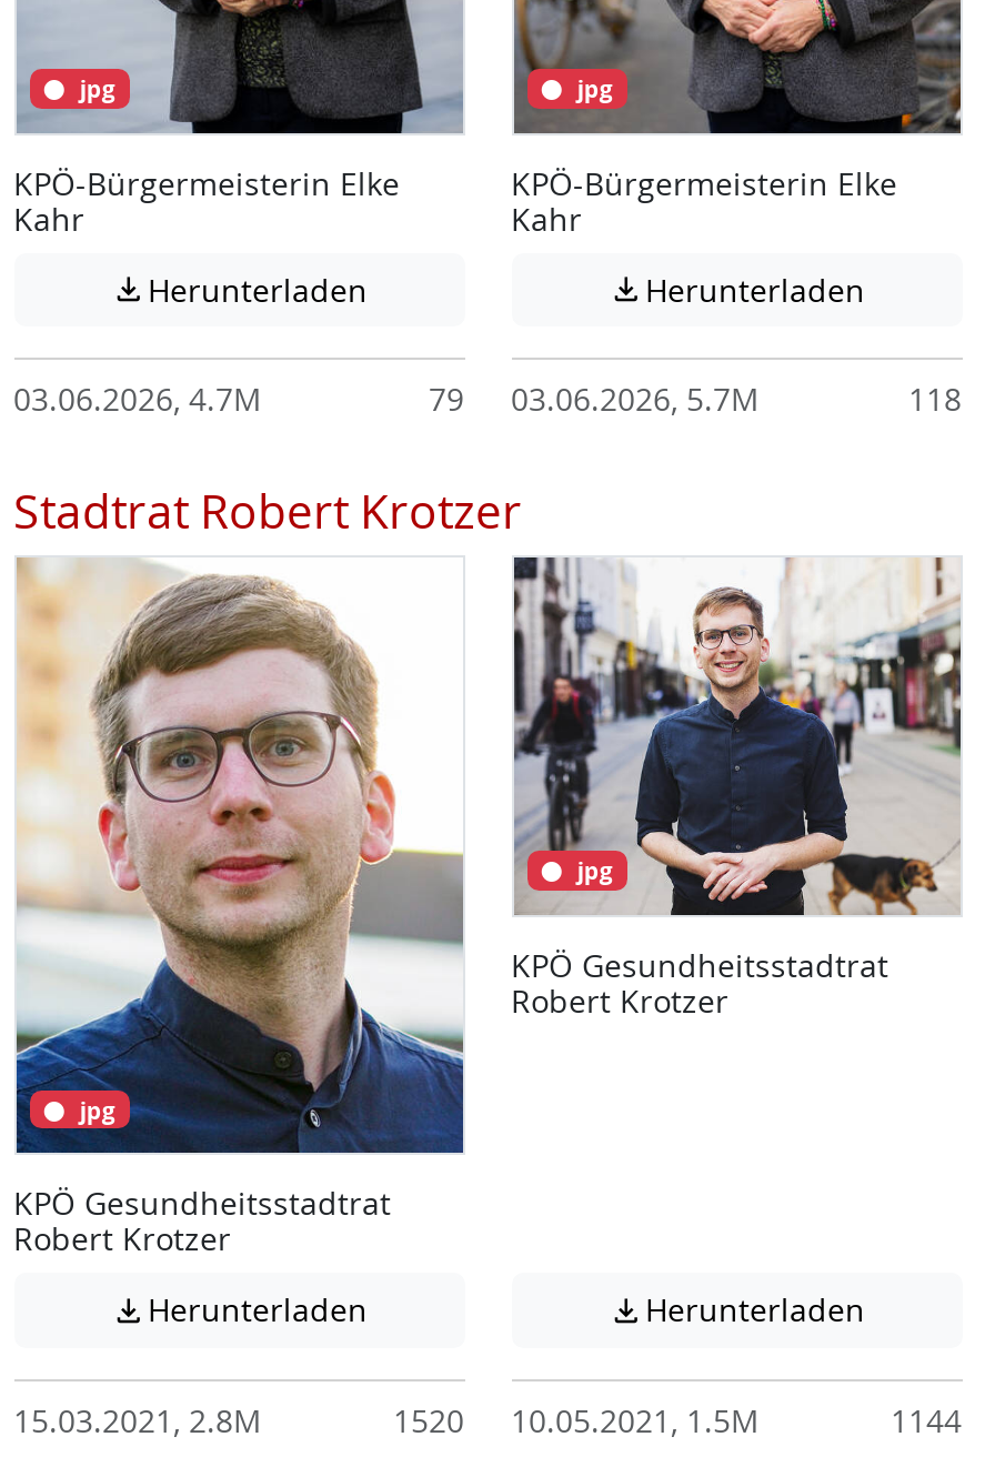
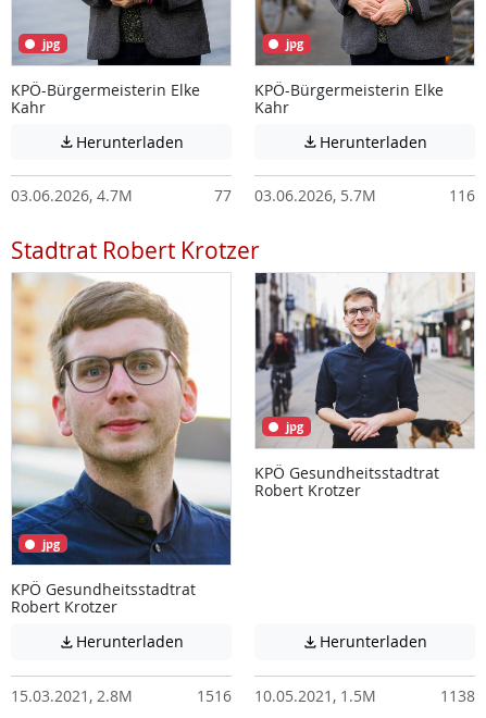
[429,378,760,420] 79 03.06.2026, 5.7M -> [214,185,376,206] 77 03.06.2026, 5.7M
[908,378,962,420] 118 -> [448,185,475,206] 116
[393,1399,760,1441] 1520 10.05.2021, 1.5M -> [196,685,376,706] 1516 10.05.2021, 1.5M
[891,1399,962,1441] 1144 -> [440,685,475,706] 1138

